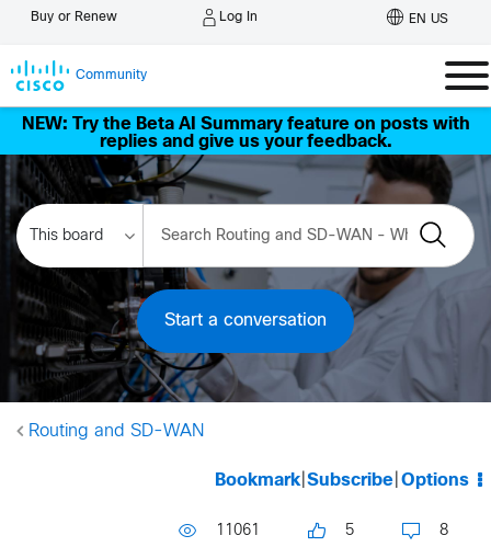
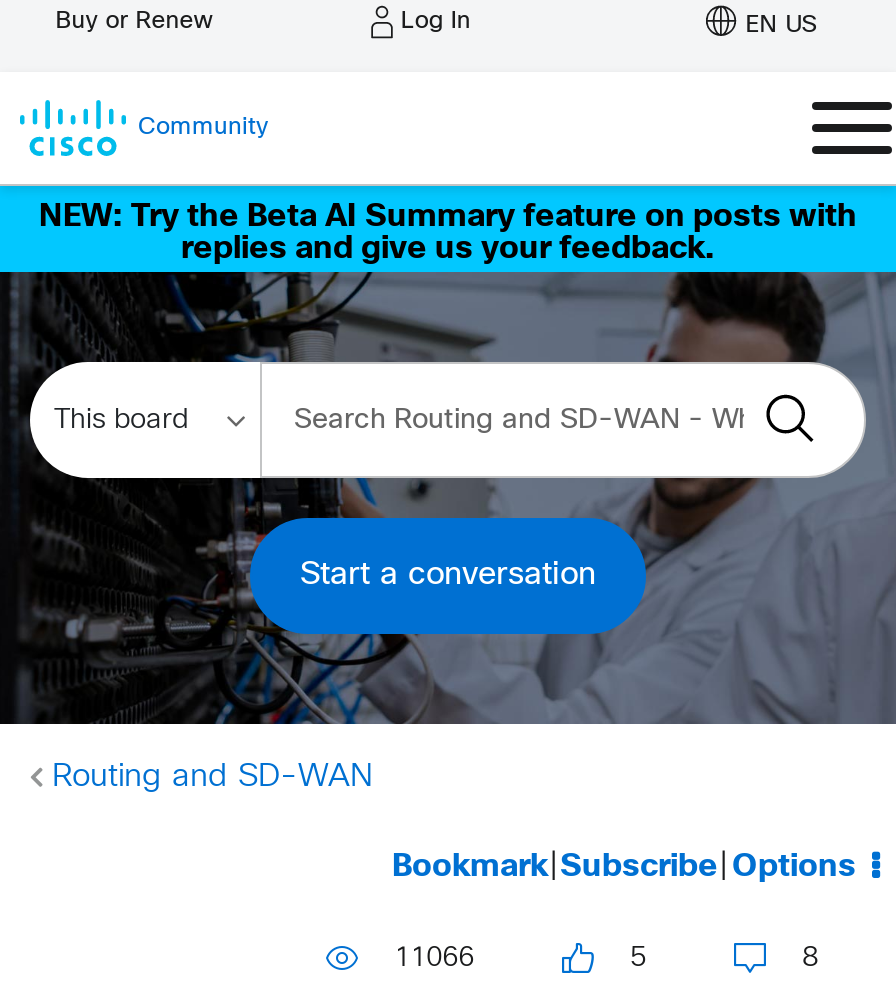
[216,524,260,538] 11061 -> [394,946,474,972] 11066

